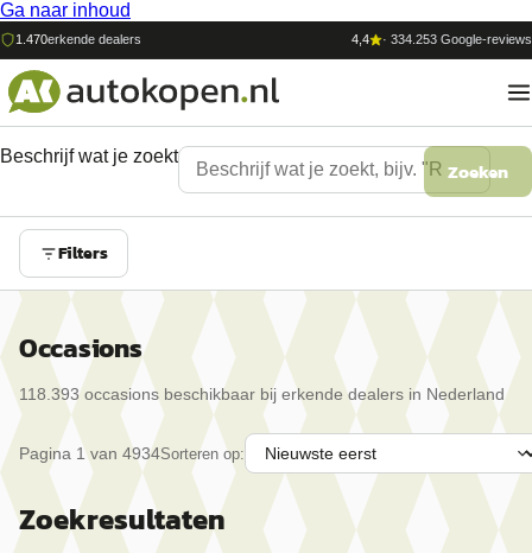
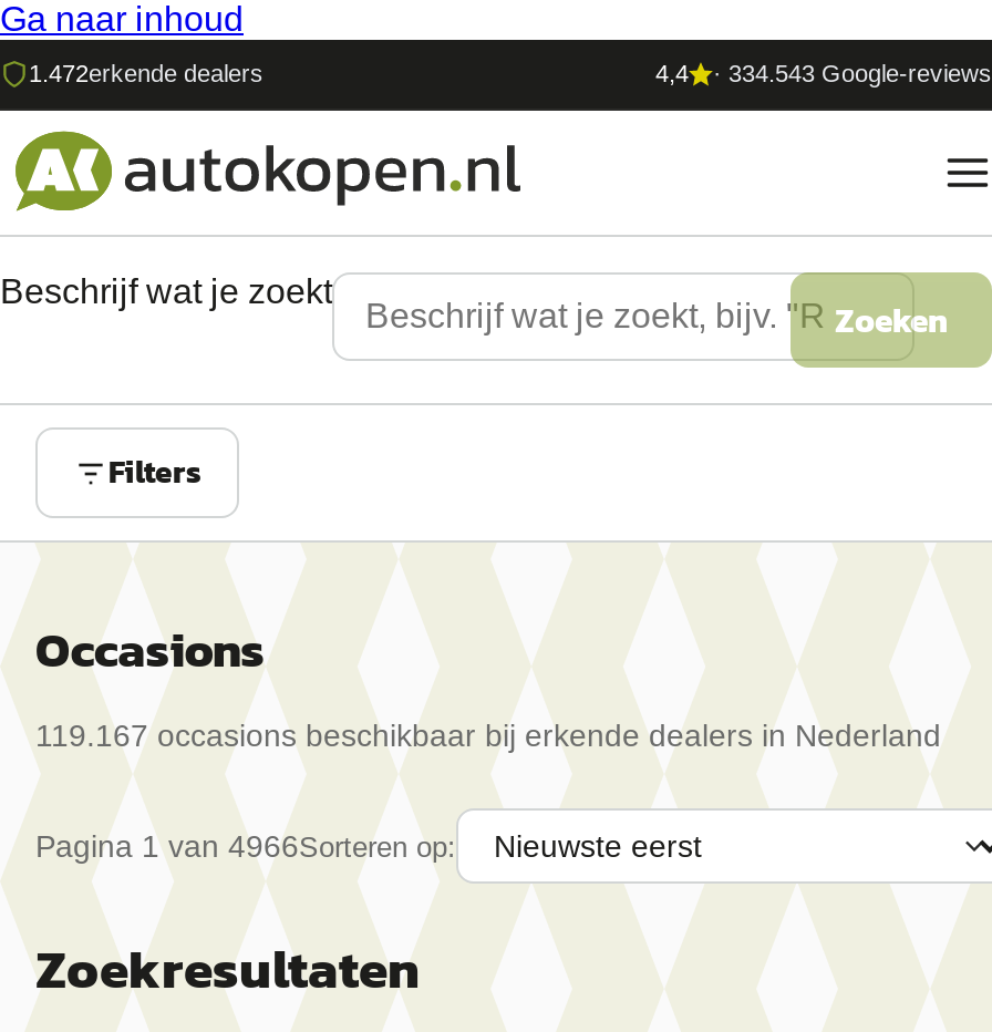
[15,32,141,46] 1.470erkende dealers -> [29,60,263,86] 1.472erkende dealers
[382,32,532,46] · 334.253 Google-reviews -> [713,60,992,86] · 334.543 Google-reviews
[19,384,505,403] 118.393 occasions beschikbaar bij erkende dealers in Nederland -> [35,718,941,753] 119.167 occasions beschikbaar bij erkende dealers in Nederland
[19,444,245,463] Pagina 1 van 4934Sorteren op: -> [35,828,456,864] Pagina 1 van 4966Sorteren op:

